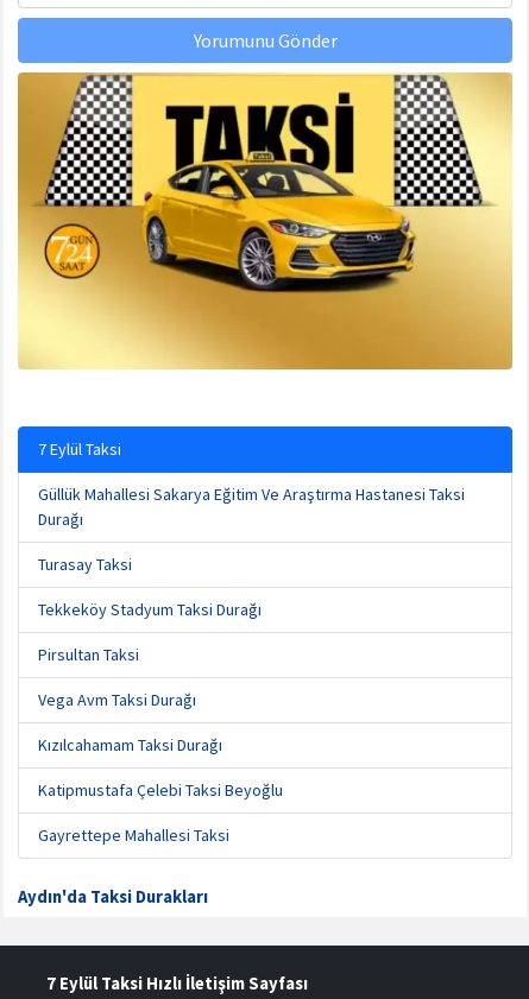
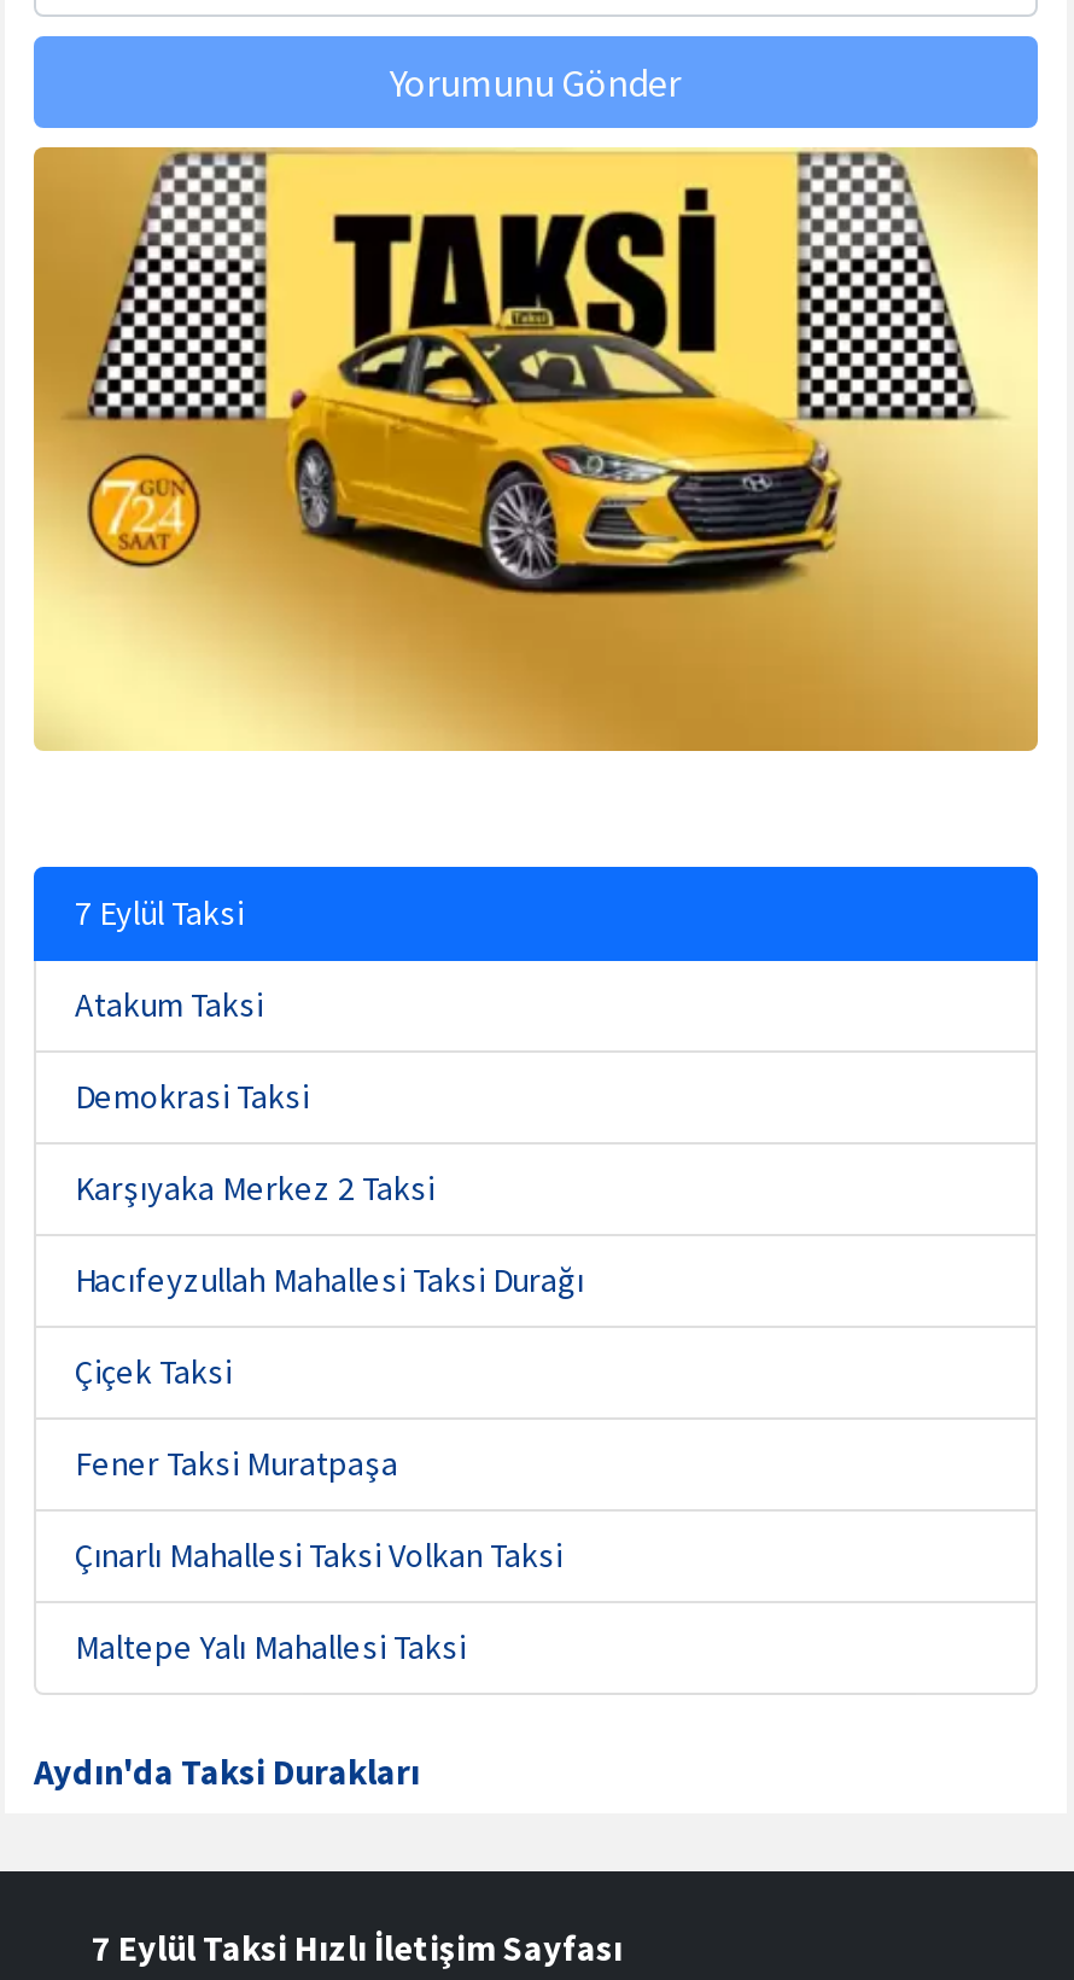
[38,483,465,529] Güllük Mahallesi Sakarya Eğitim Ve Araştırma Hastanesi Taksi | Durağı -> [75,982,263,1025] Atakum Taksi
[38,553,132,574] Turasay Taksi -> [75,1074,309,1117] Demokrasi Taksi
[38,598,262,620] Tekkeköy Stadyum Taksi Durağı -> [75,1165,434,1209] Karşıyaka Merkez 2 Taksi
[38,643,139,665] Pirsultan Taksi -> [75,1257,584,1301] Hacıfeyzullah Mahallesi Taksi Durağı
[38,688,196,710] Vega Avm Taksi Durağı -> [75,1349,232,1392] Çiçek Taksi
[38,734,222,755] Kızılcahamam Taksi Durağı -> [75,1441,398,1484] Fener Taksi Muratpaşa
[38,779,283,800] Katipmustafa Çelebi Taksi Beyoğlu -> [75,1532,562,1576] Çınarlı Mahallesi Taksi Volkan Taksi
[38,824,229,845] Gayrettepe Mahallesi Taksi -> [75,1624,466,1668] Maltepe Yalı Mahallesi Taksi

